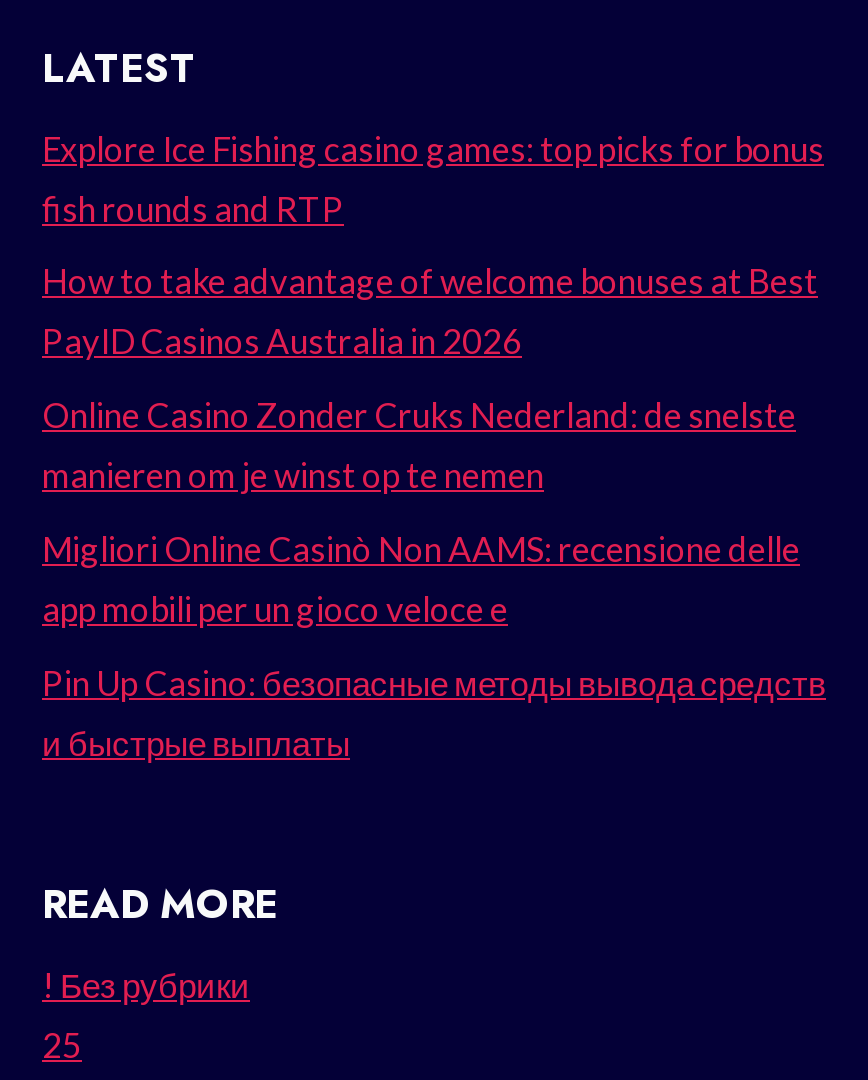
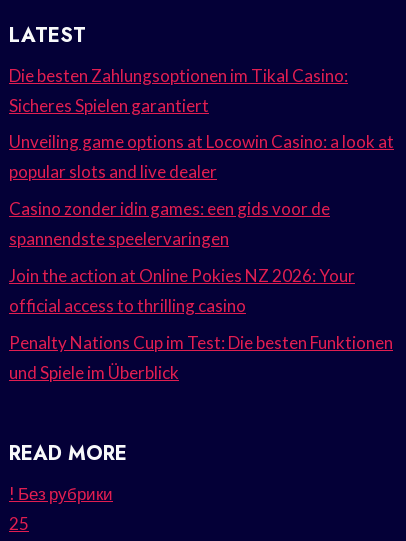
[42,127,824,229] Explore Ice Fishing casino games: top picks for bonus | fish rounds and RTP -> [9,65,348,116] Die besten Zahlungsoptionen im Tikal Casino: | Sicheres Spielen garantiert
[42,261,818,363] How to take advantage of welcome bonuses at Best | PayID Casinos Australia in 2026 -> [9,131,394,182] Unveiling game options at Locowin Casino: a look at | popular slots and live dealer
[42,395,796,497] Online Casino Zonder Cruks Nederland: de snelste | manieren om je winst op te nemen -> [9,198,330,249] Casino zonder idin games: een gids voor de | spannendste speelervaringen
[42,528,800,630] Migliori Online Casinò Non AAMS: recensione delle | app mobili per un gioco veloce e -> [9,265,355,316] Join the action at Online Pokies NZ 2026: Your | official access to thrilling casino
[42,662,826,764] Pin Up Casino: безопасные методы вывода средств | и быстрые выплаты -> [9,332,393,383] Penalty Nations Cup im Test: Die besten Funktionen | und Spiele im Überblick

